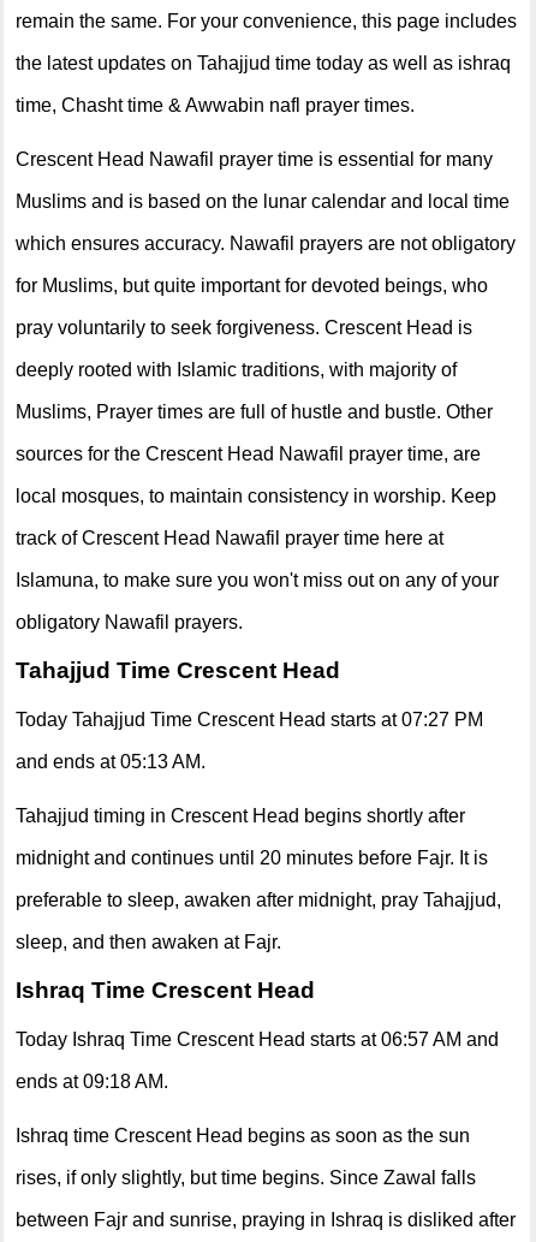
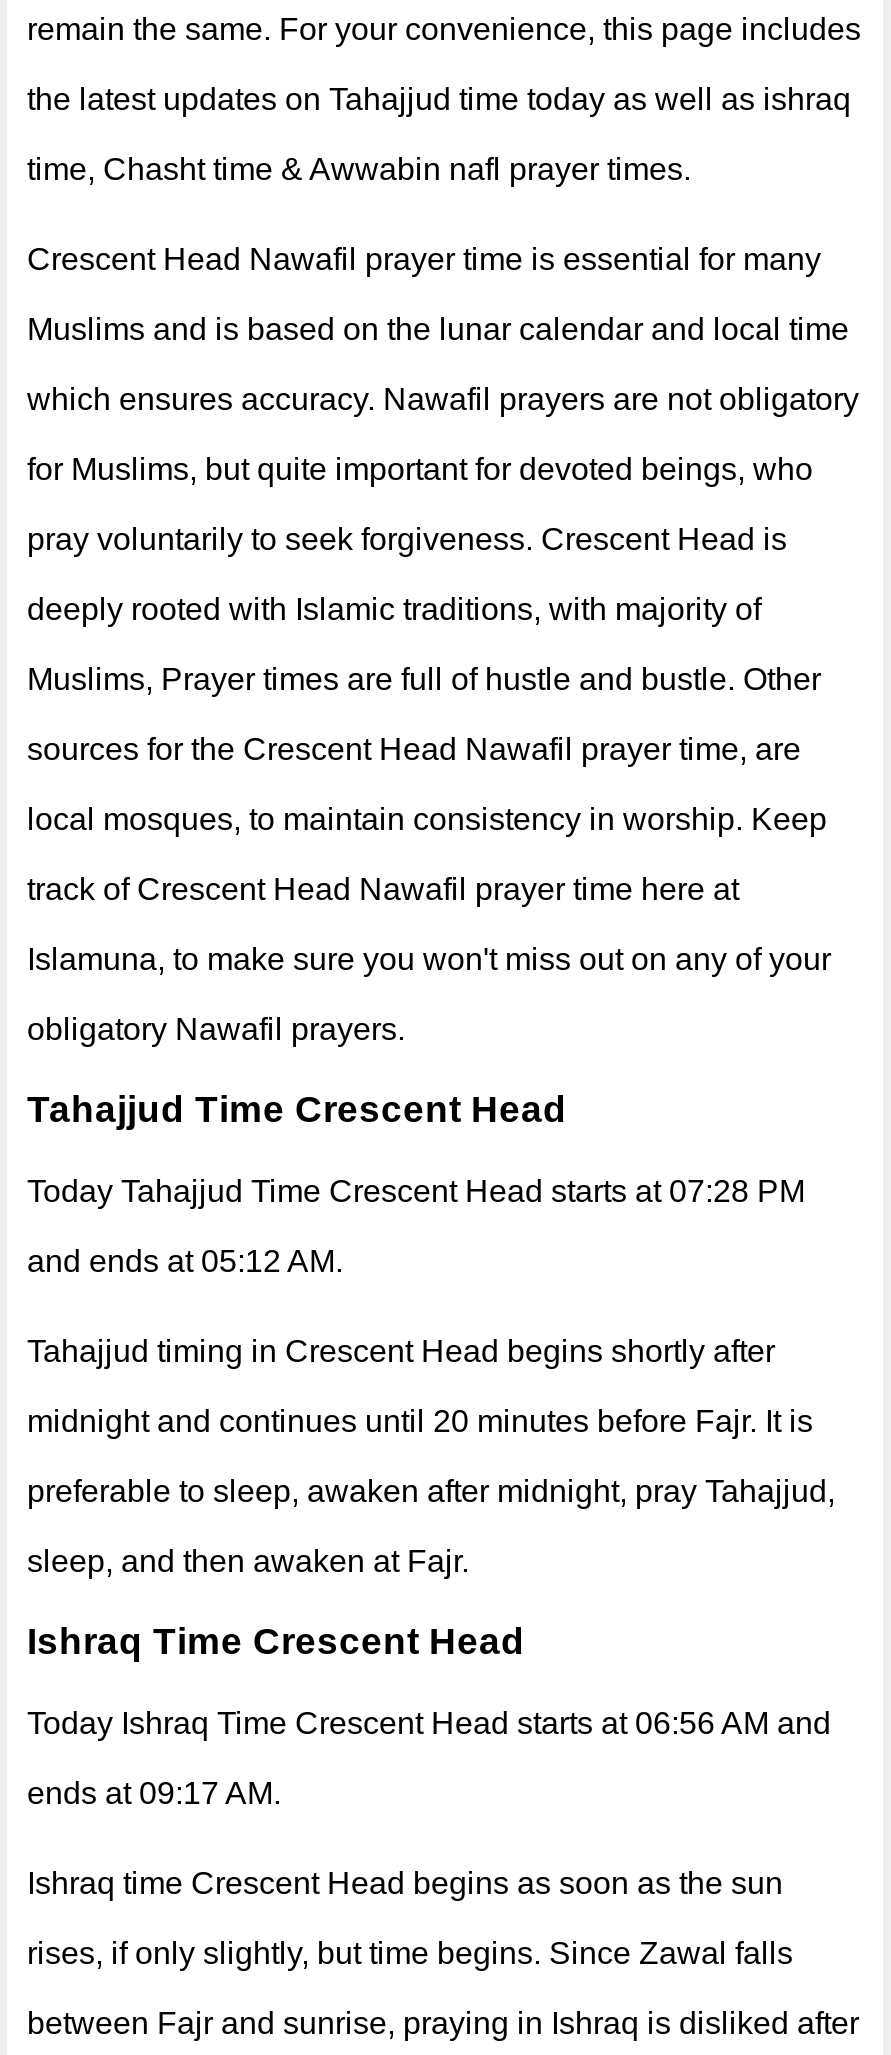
[16,709,483,729] Today Tahajjud Time Crescent Head starts at 07:27 PM -> [27,1173,805,1207] Today Tahajjud Time Crescent Head starts at 07:28 PM
[16,751,206,772] and ends at 05:13 AM. -> [27,1243,343,1277] and ends at 05:12 AM.
[16,1029,499,1049] Today Ishraq Time Crescent Head starts at 06:57 AM and -> [27,1705,831,1739] Today Ishraq Time Crescent Head starts at 06:56 AM and
[16,1071,168,1091] ends at 09:18 AM. -> [27,1775,281,1809] ends at 09:17 AM.

